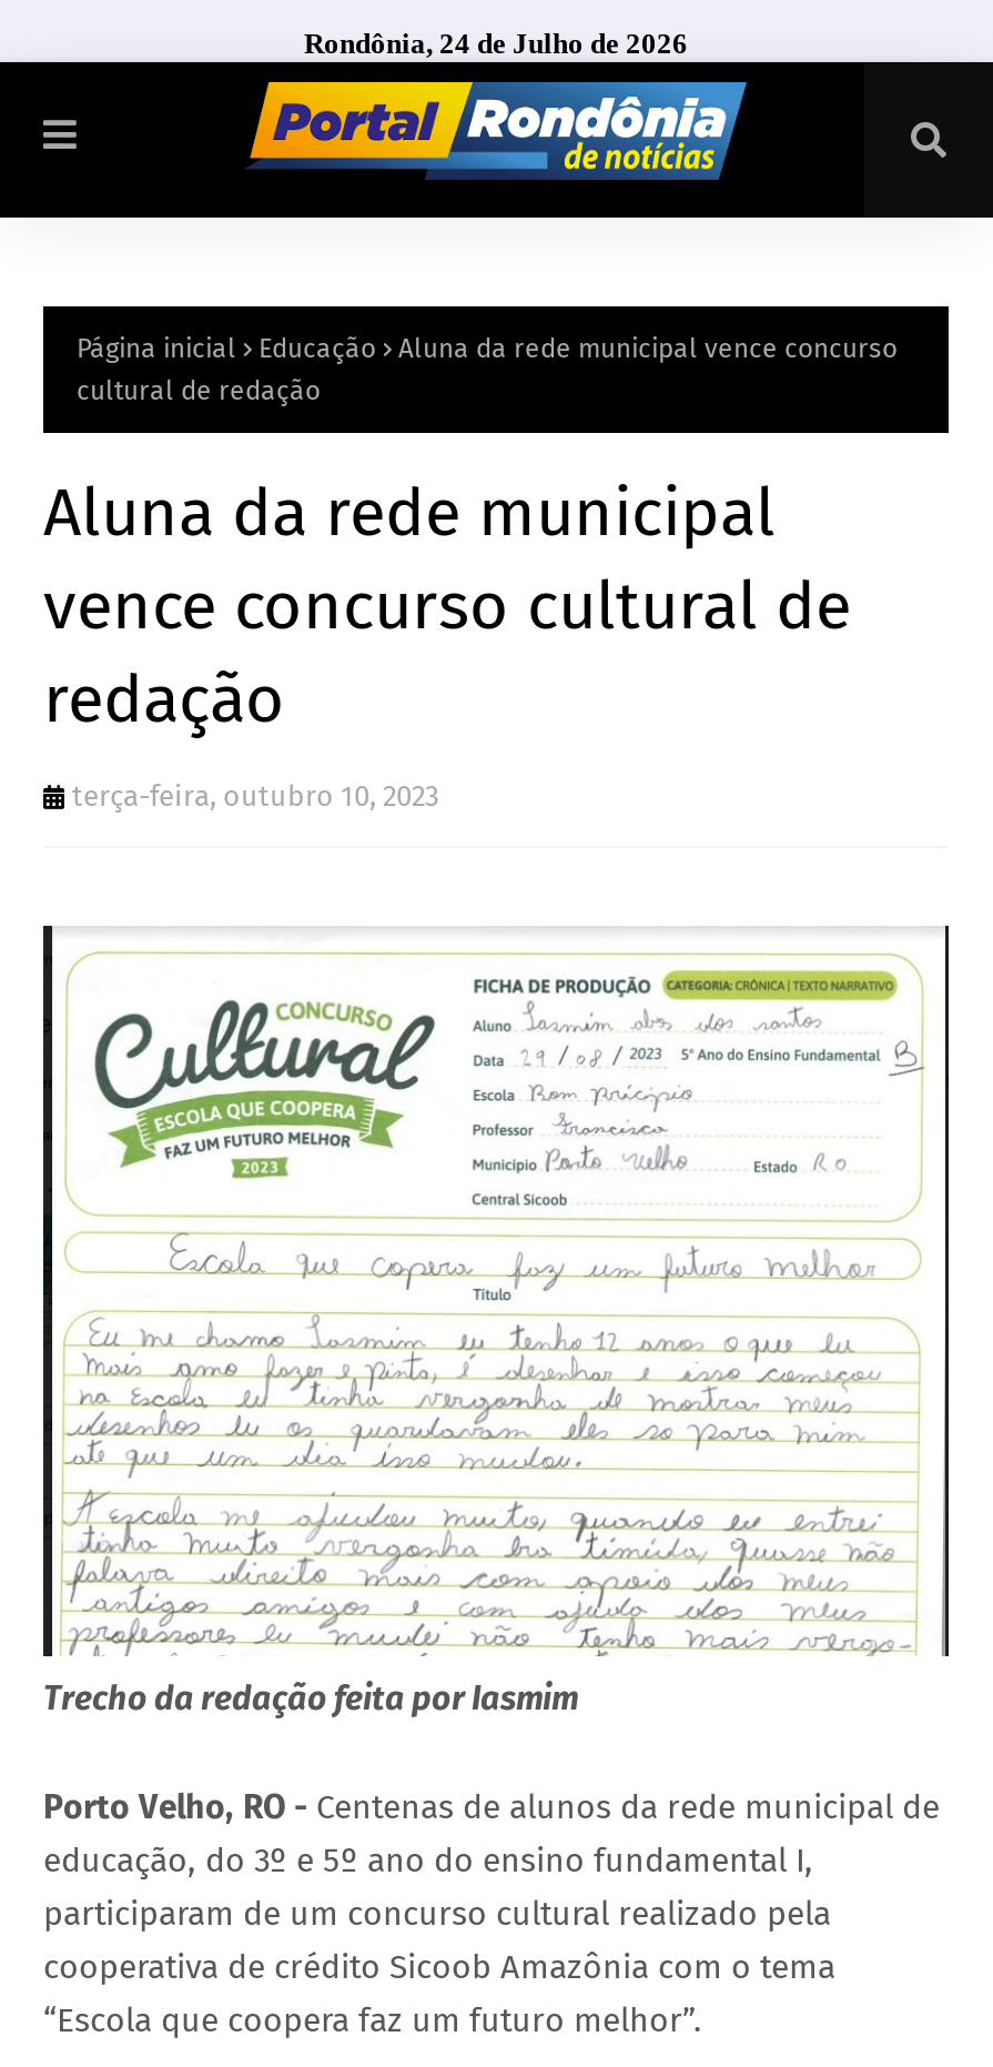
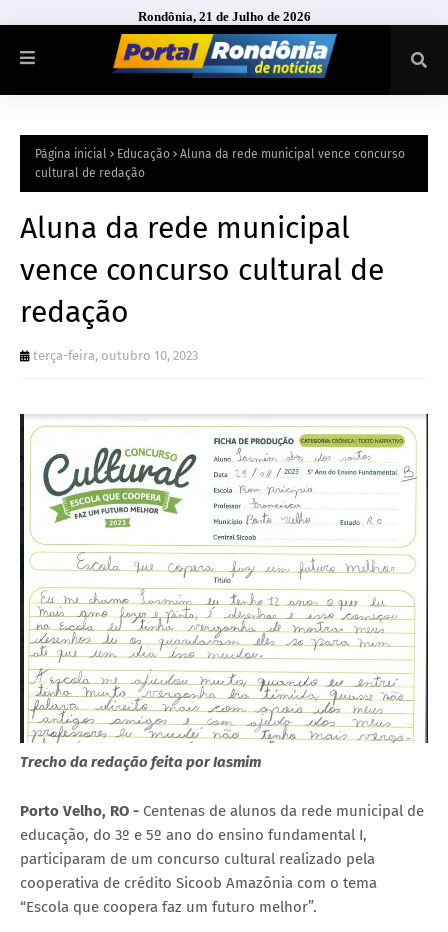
[304,27,688,60] Rondônia, 24 de Julho de 2026 -> [137,9,310,24] Rondônia, 21 de Julho de 2026

